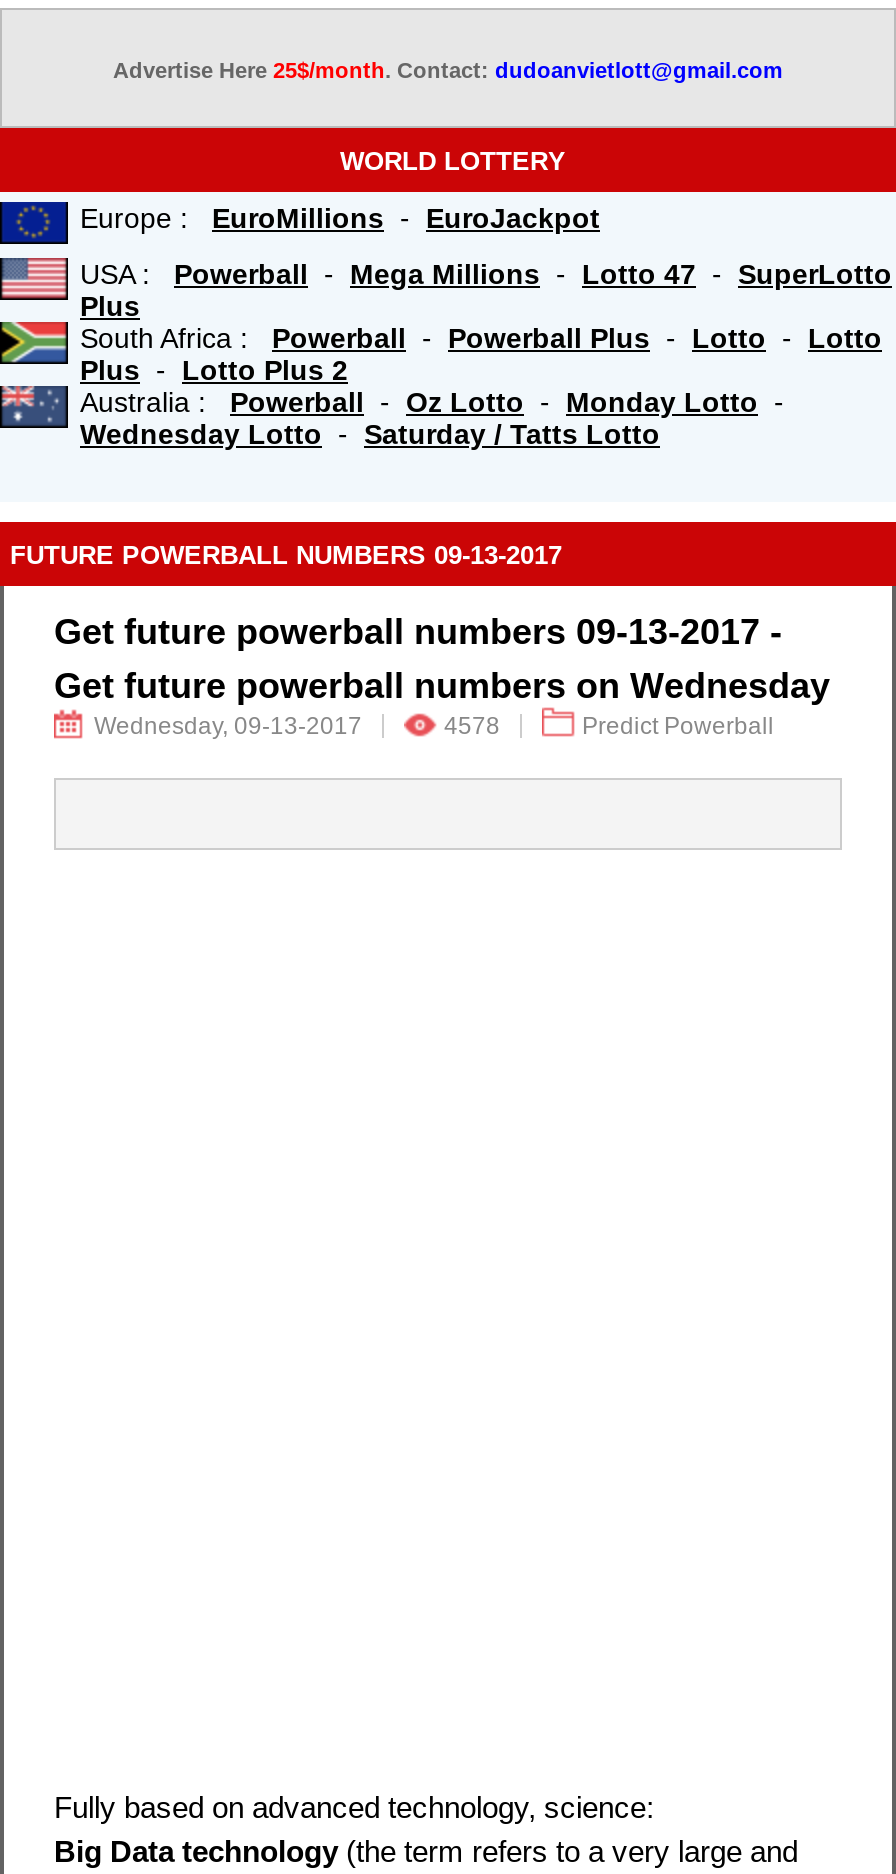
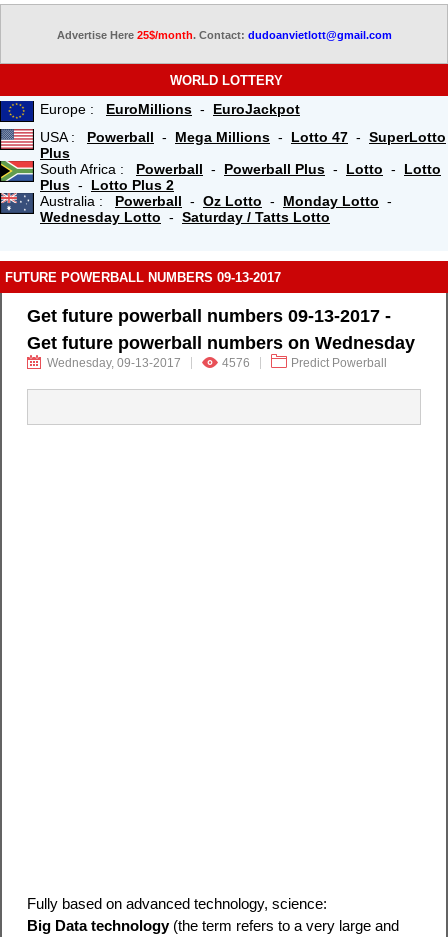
[444,712,500,740] 4578 -> [222,356,250,370] 4576

